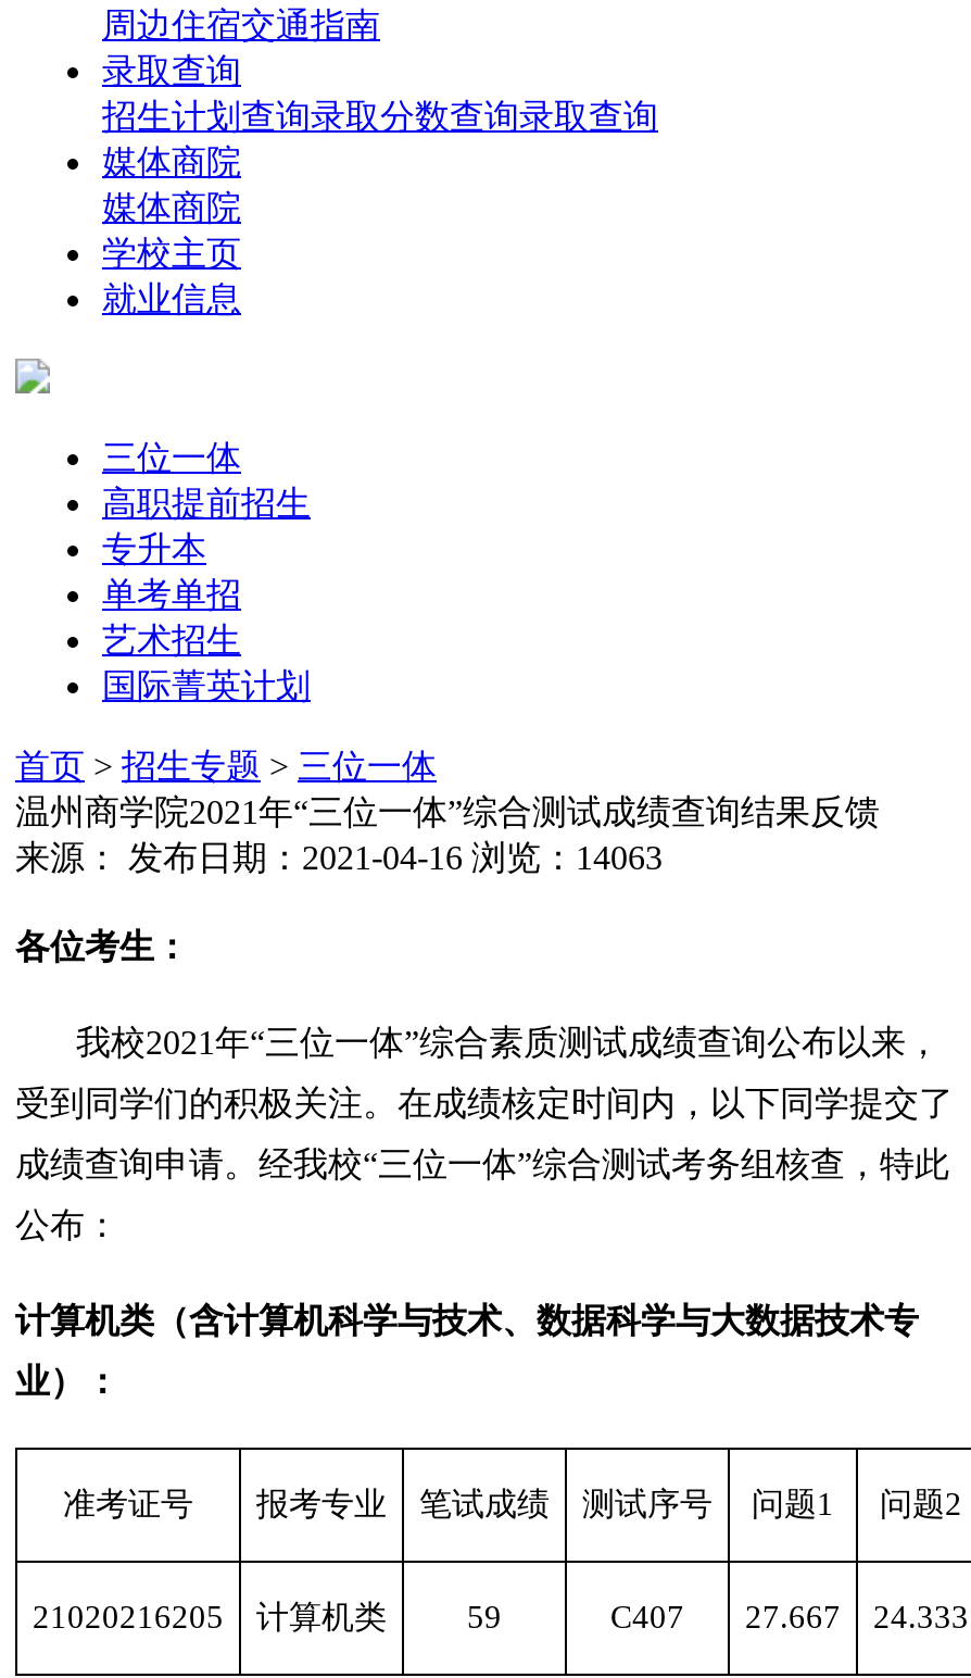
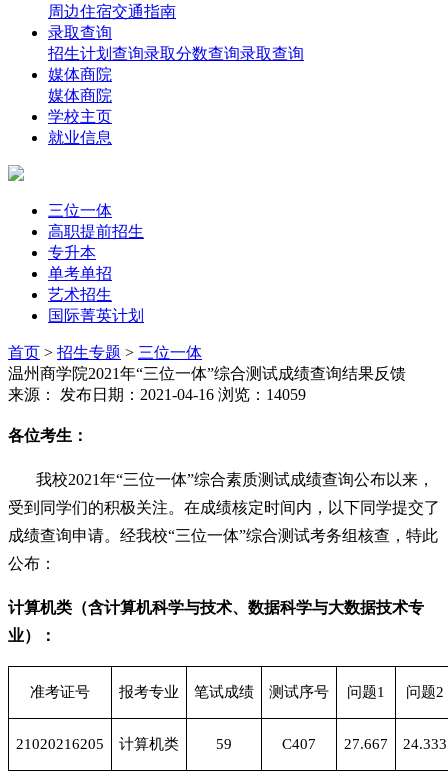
[15,839,663,876] 来源： 发布日期：2021-04-16 浏览：14063 -> [8,386,306,403] 来源： 发布日期：2021-04-16 浏览：14059

